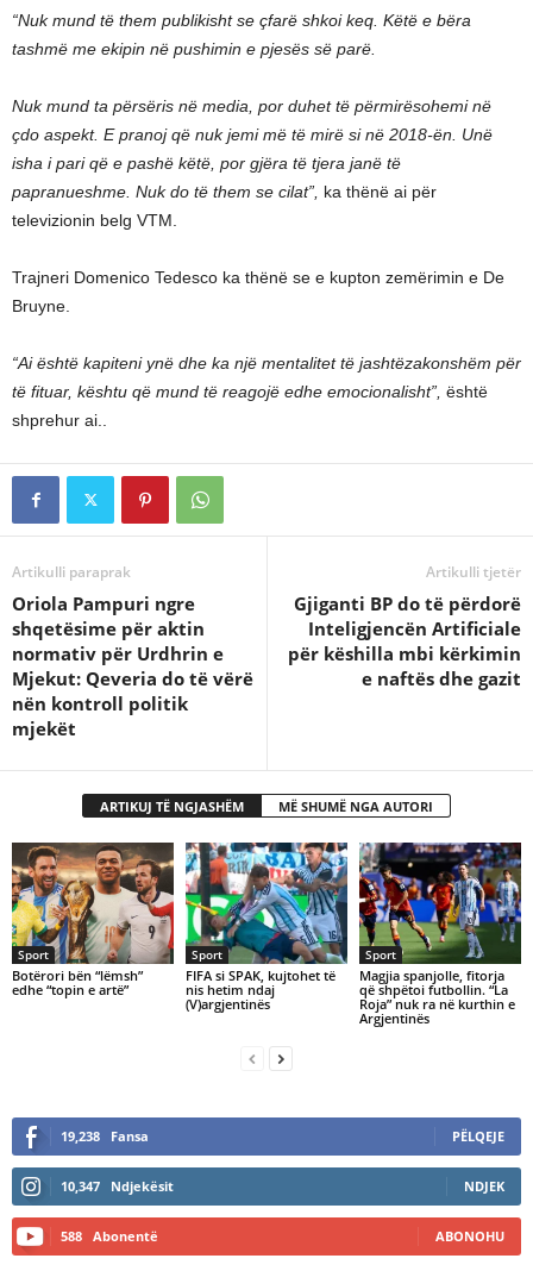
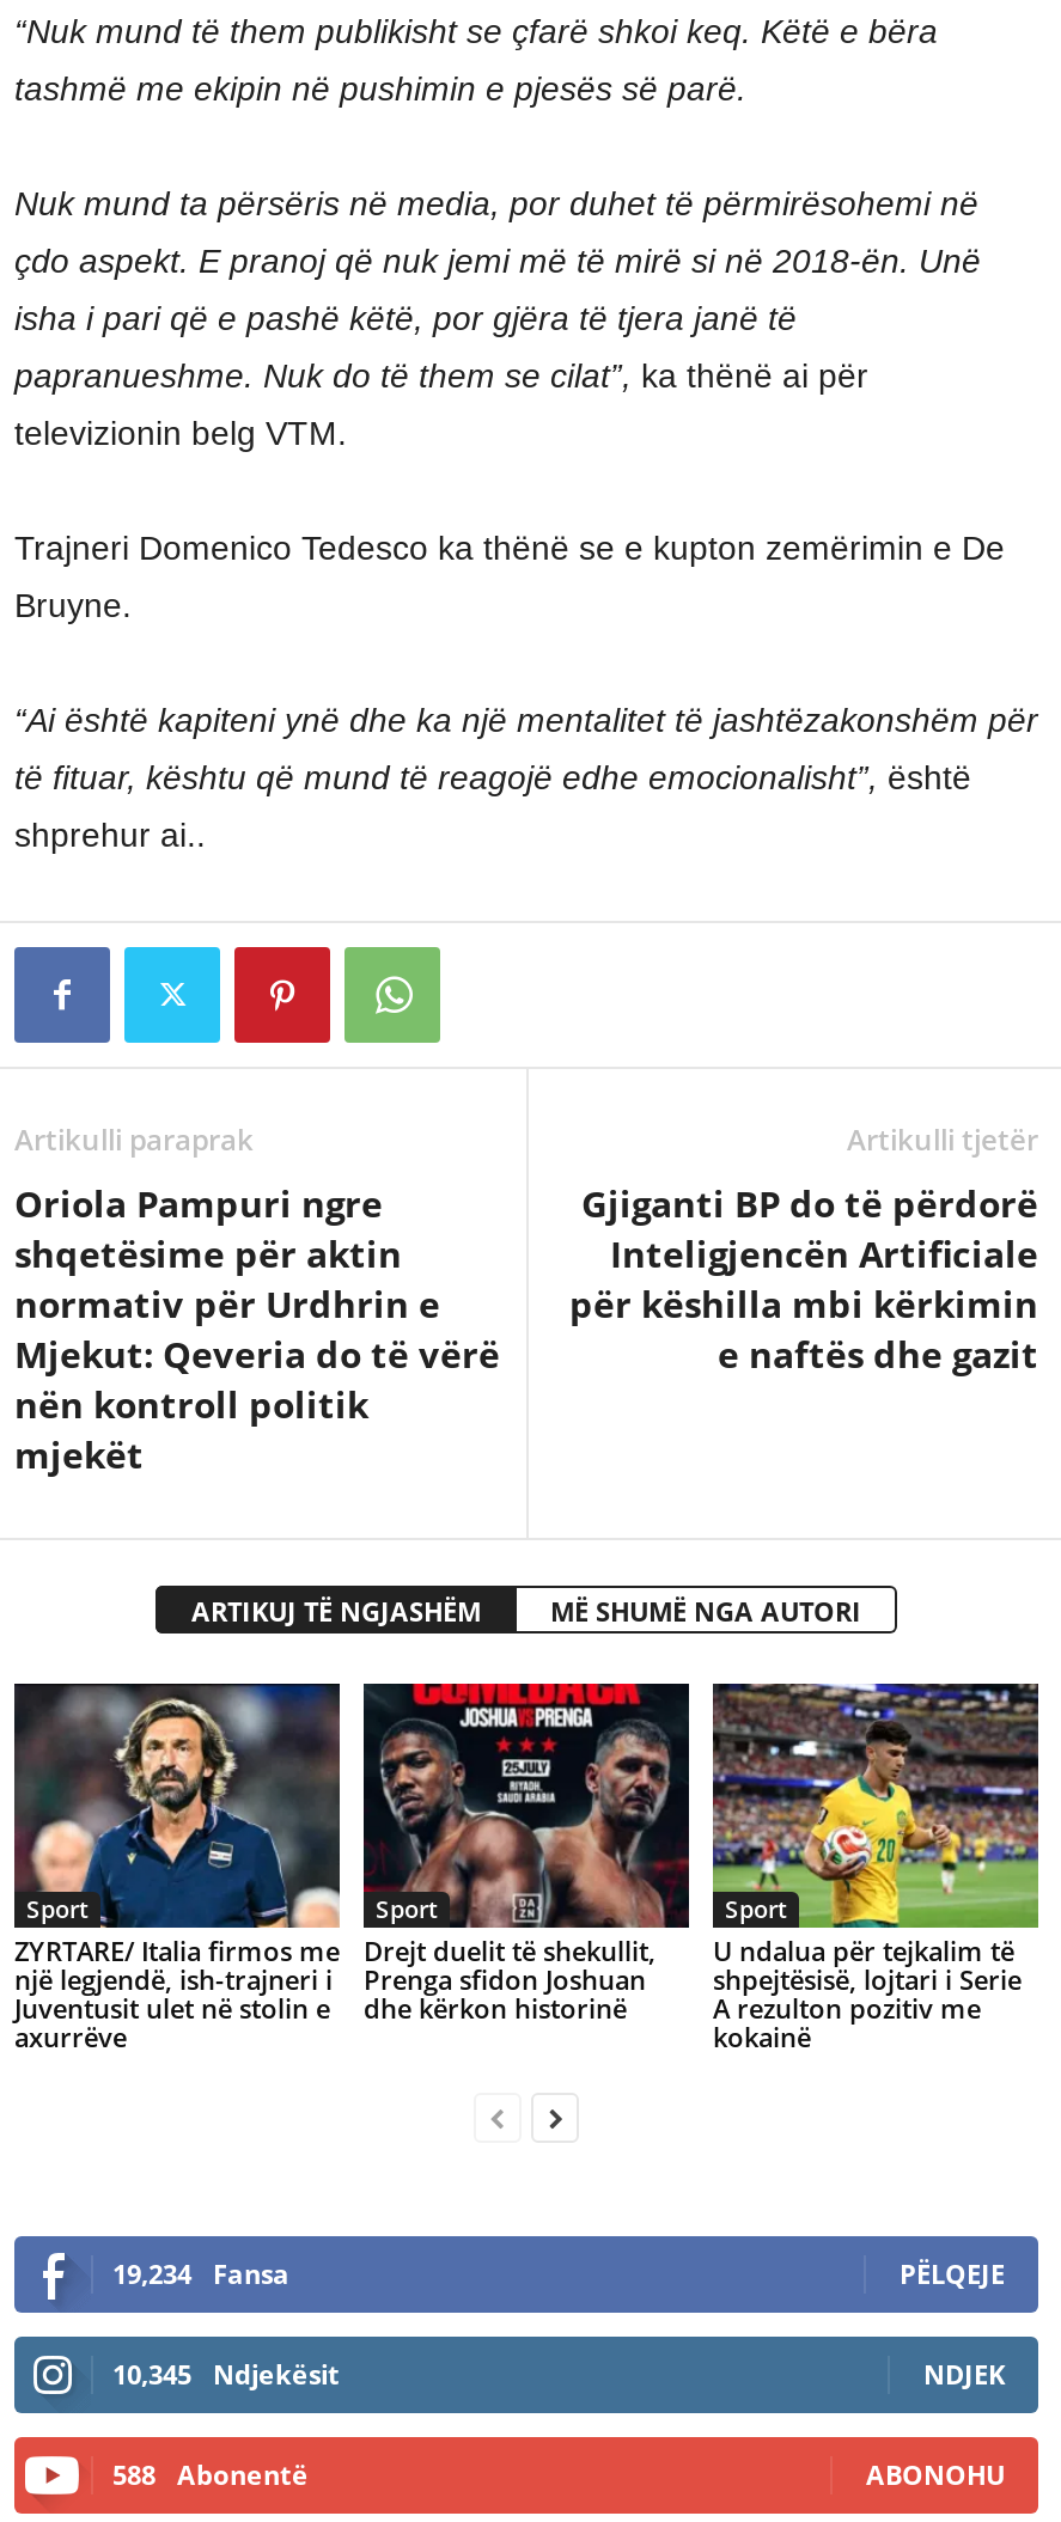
[11,843,175,998] [image] | Botërori bën “lëmsh” | edhe “topin e artë” -> [12,1684,342,2054] [image] | ZYRTARE/ Italia firmos me | një legjendë, ish-trajneri i | Juventusit ulet në stolin e | axurrëve
[184,841,349,1013] [image] | FIFA si SPAK, kujtohet të | nis hetim ndaj | (V)argjentinës -> [361,1681,691,2025] [image] | Drejt duelit të shekullit, | Prenga sfidon Joshuan | dhe kërkon historinë
[358,841,522,1027] [image] | Magjia spanjolle, fitorja | që shpëtoi futbollin. “La | Roja” nuk ra në kurthin e | Argjentinës -> [711,1681,1041,2054] [image] | U ndalua për tejkalim të | shpejtësisë, lojtari i Serie | A rezulton pozitiv me | kokainë
[61,1127,149,1145] 19,238 Fansa -> [112,2255,289,2291] 19,234 Fansa
[61,1177,174,1195] 10,347 Ndjekësit -> [112,2356,340,2391] 10,345 Ndjekësit

